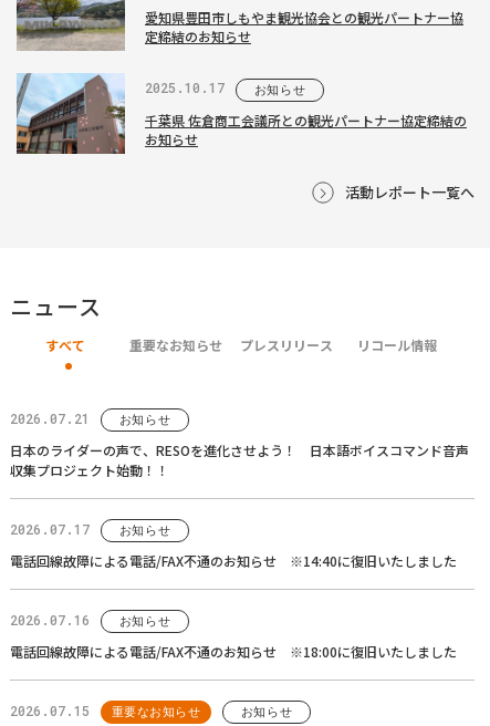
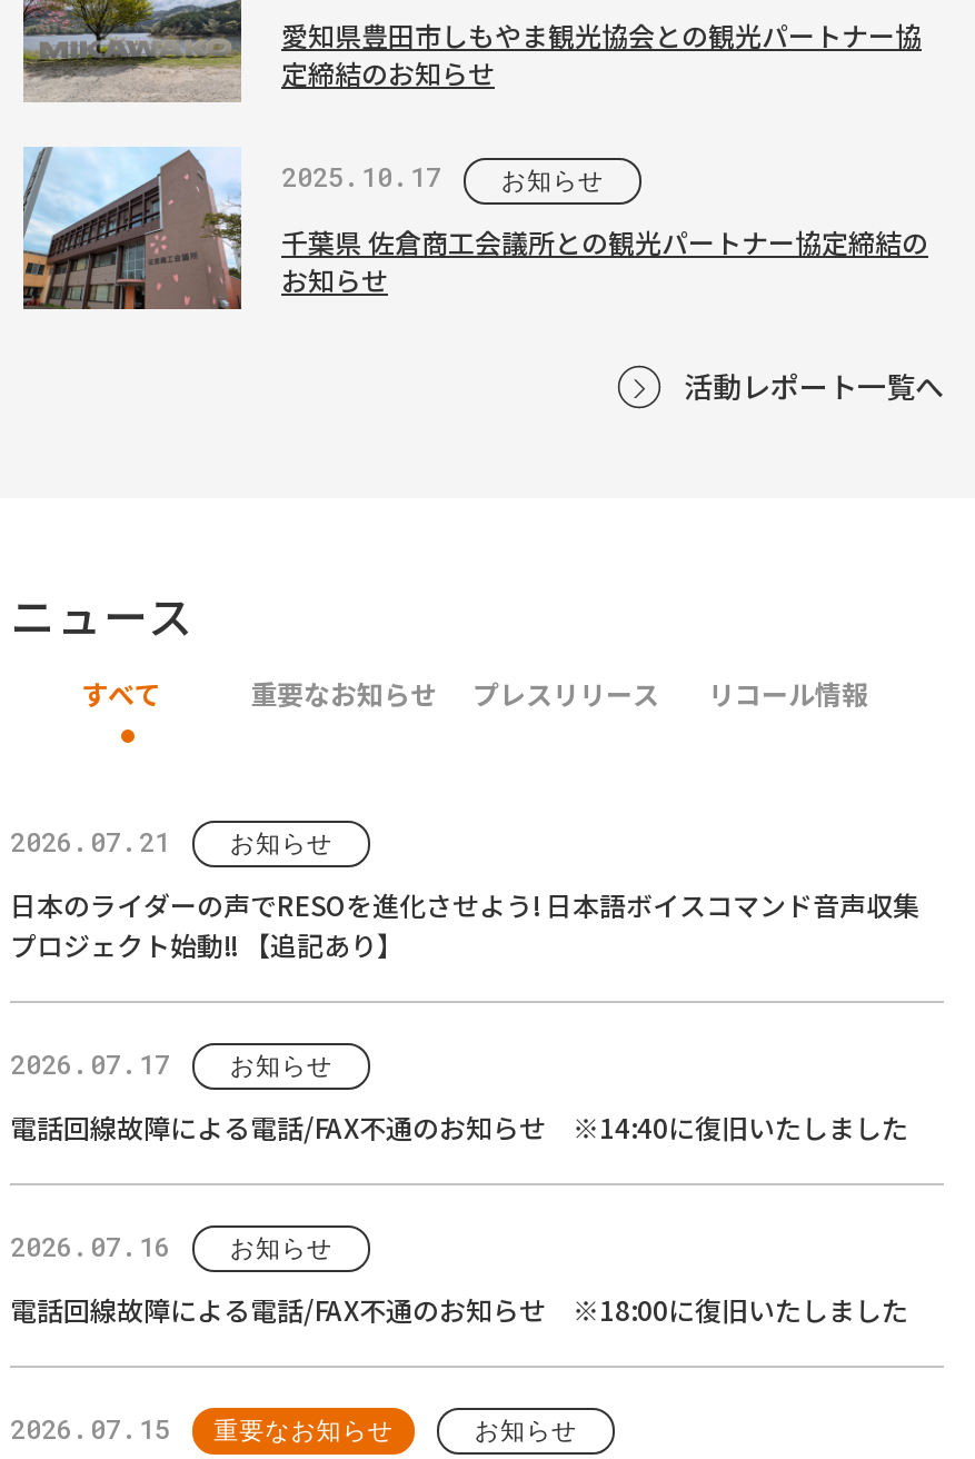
[10,441,469,480] 日本のライダーの声で、RESOを進化させよう！ 日本語ボイスコマンド音声 | 収集プロジェクト始動！！ -> [10,886,919,964] 日本のライダーの声でRESOを進化させよう! 日本語ボイスコマンド音声収集 | プロジェクト始動!! 【追記あり】

